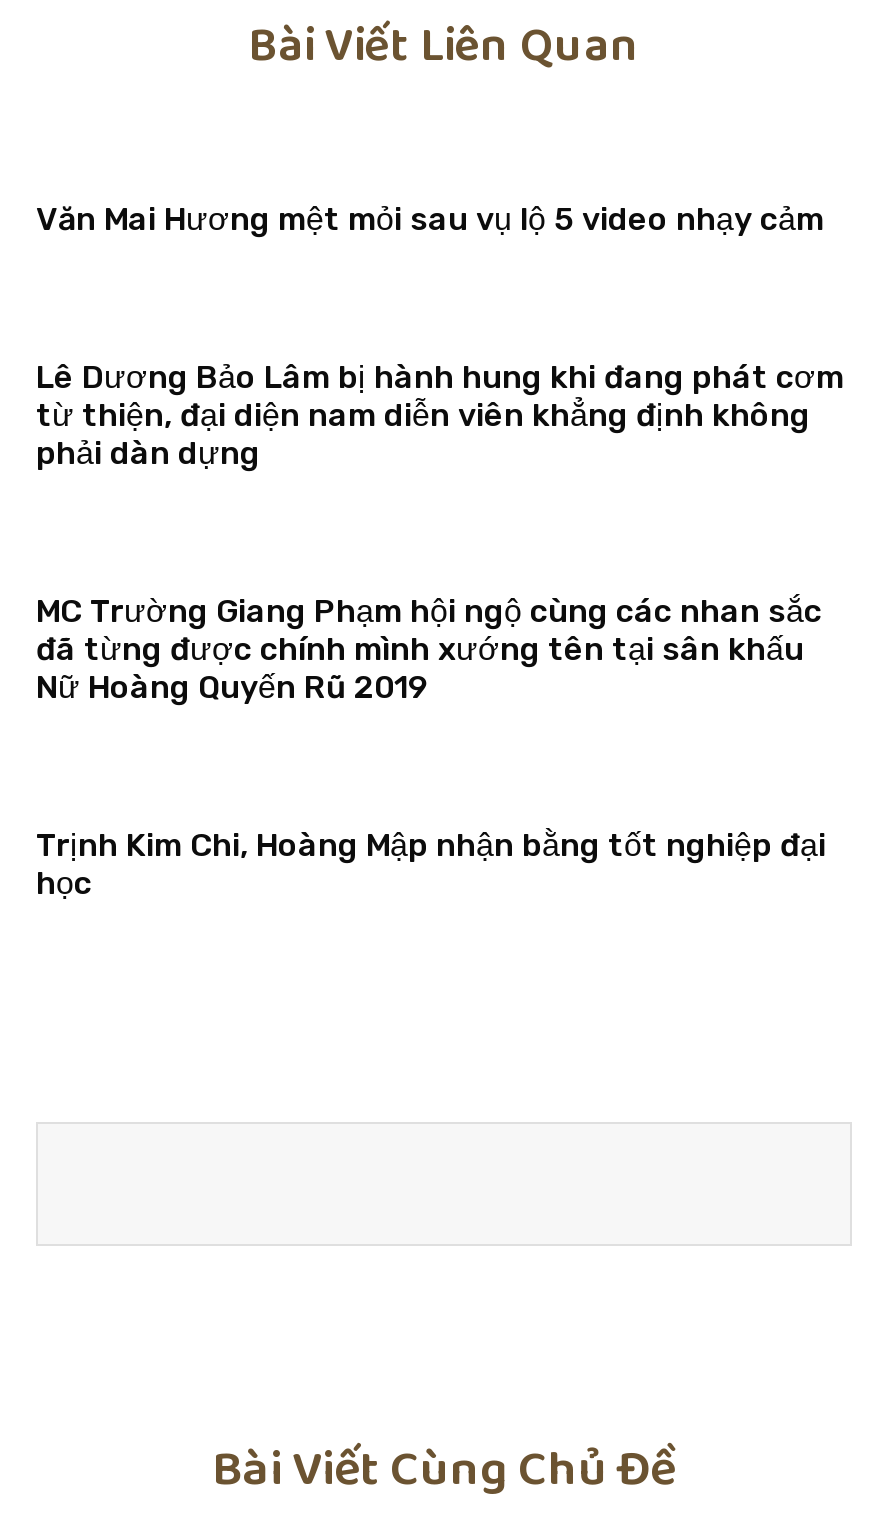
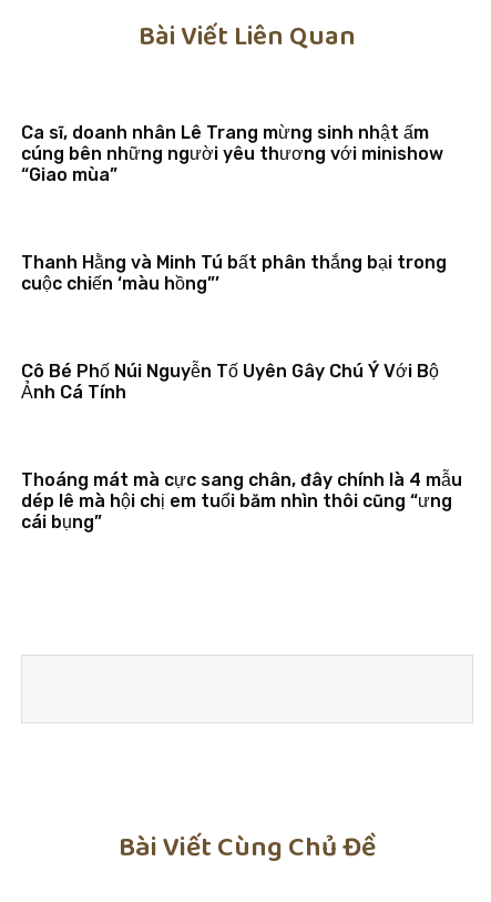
[36,201,824,239] Văn Mai Hương mệt mỏi sau vụ lộ 5 video nhạy cảm -> [21,123,443,186] Ca sĩ, doanh nhân Lê Trang mừng sinh nhật ấm | cúng bên những người yêu thương với minishow | “Giao mùa”
[36,359,844,473] Lê Dương Bảo Lâm bị hành hung khi đang phát cơm | từ thiện, đại diện nam diễn viên khẳng định không | phải dàn dựng -> [21,252,447,295] Thanh Hằng và Minh Tú bất phân thắng bại trong | cuộc chiến ‘màu hồng”’
[36,593,822,707] MC Trường Giang Phạm hội ngộ cùng các nhan sắc | đã từng được chính mình xướng tên tại sân khấu | Nữ Hoàng Quyến Rũ 2019 -> [21,361,439,403] Cô Bé Phố Núi Nguyễn Tố Uyên Gây Chú Ý Với Bộ | Ảnh Cá Tính
[36,827,826,903] Trịnh Kim Chi, Hoàng Mập nhận bằng tốt nghiệp đại | học -> [21,470,462,533] Thoáng mát mà cực sang chân, đây chính là 4 mẫu | dép lê mà hội chị em tuổi băm nhìn thôi cũng “ưng | cái bụng”

